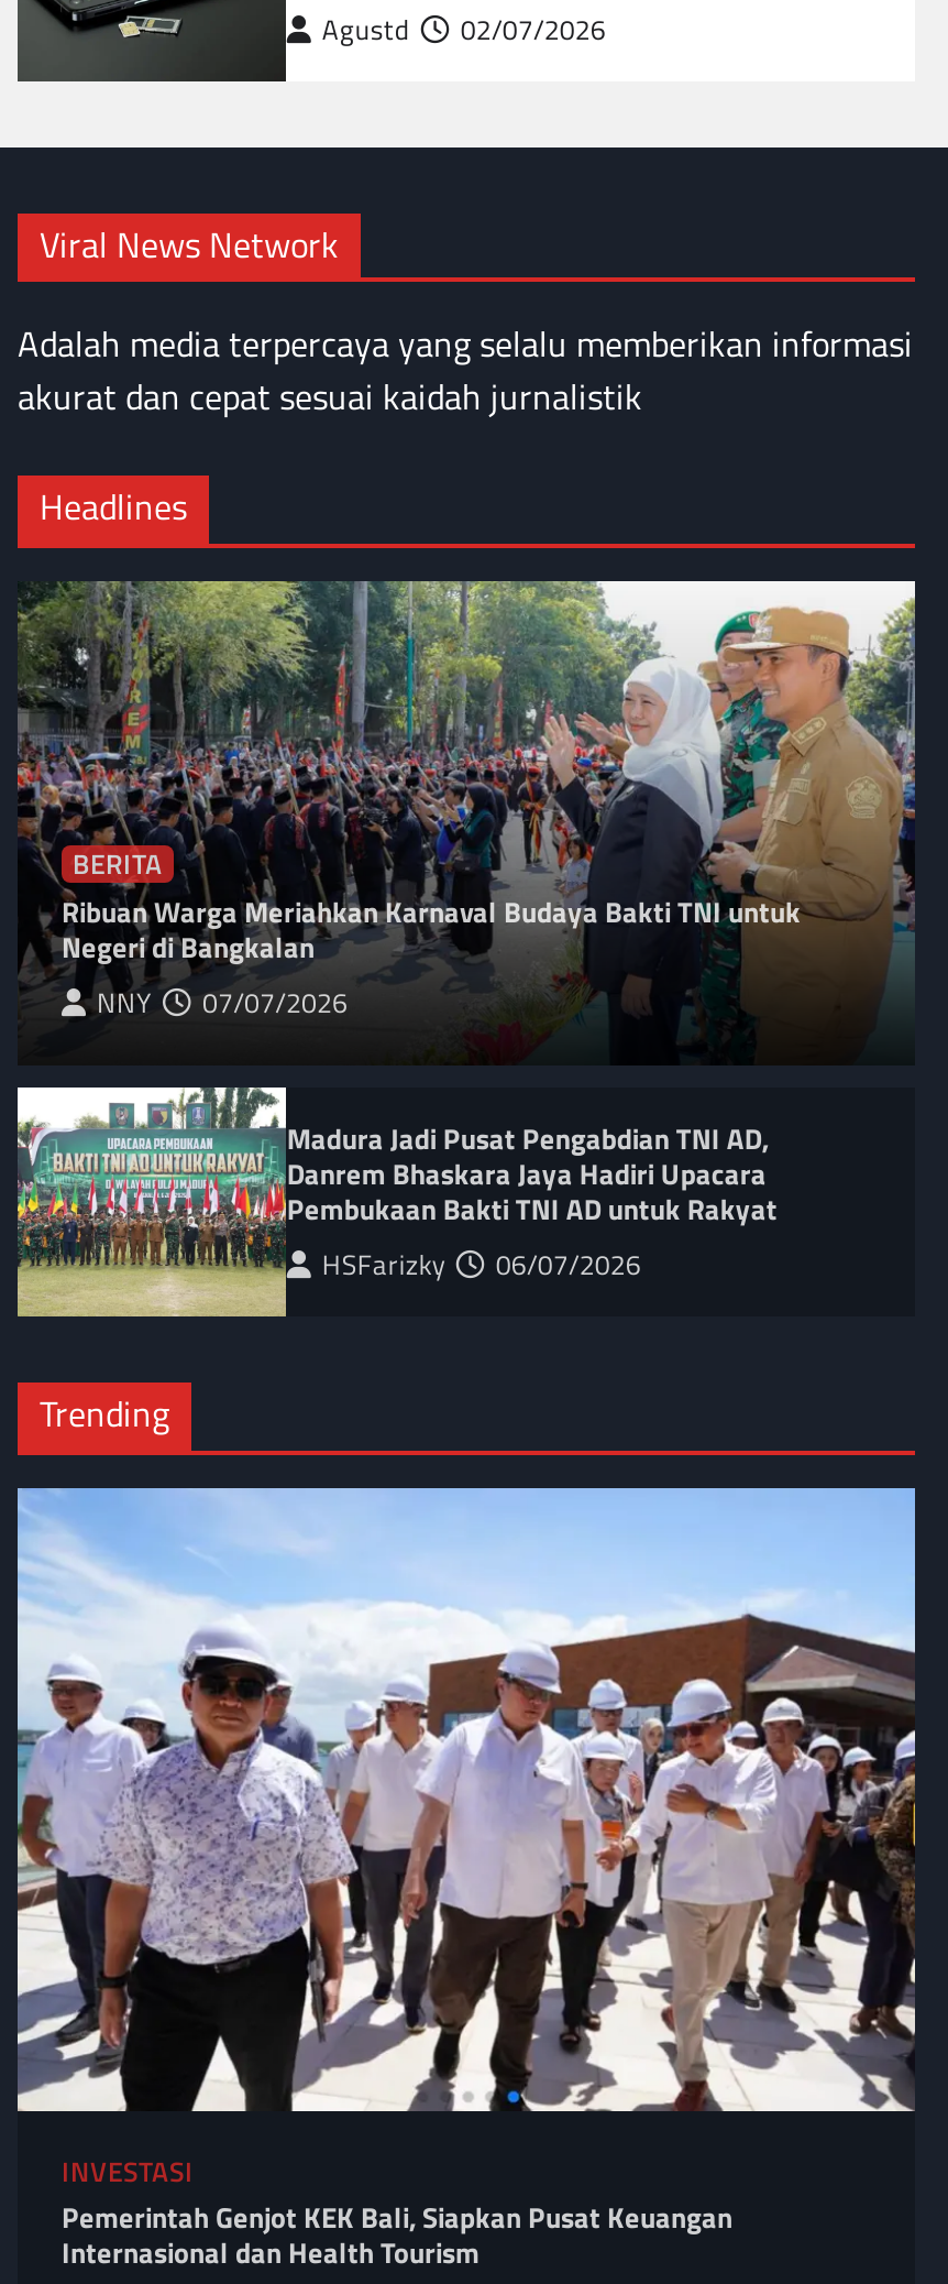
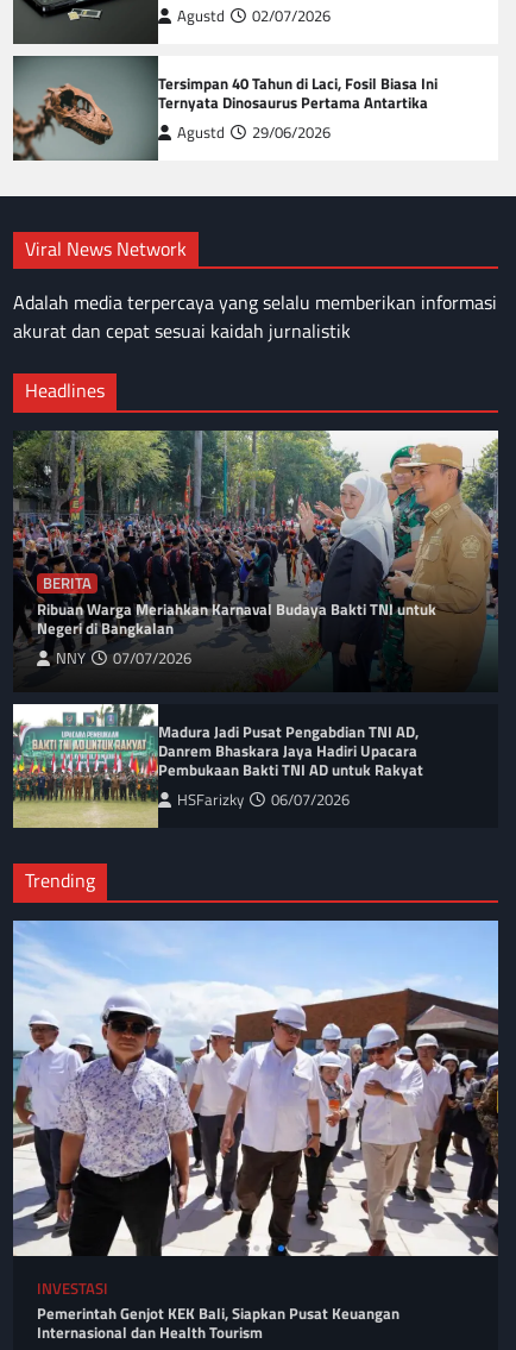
none -> [13,55,438,161] [image] | Tersimpan 40 Tahun di Laci, Fosil Biasa Ini | Ternyata Dinosaurus Pertama Antartika | Agustd | 29/06/2026

